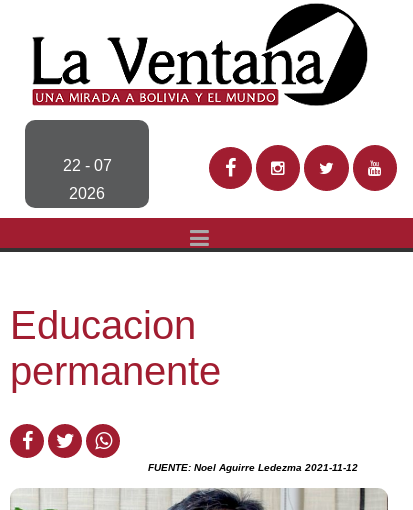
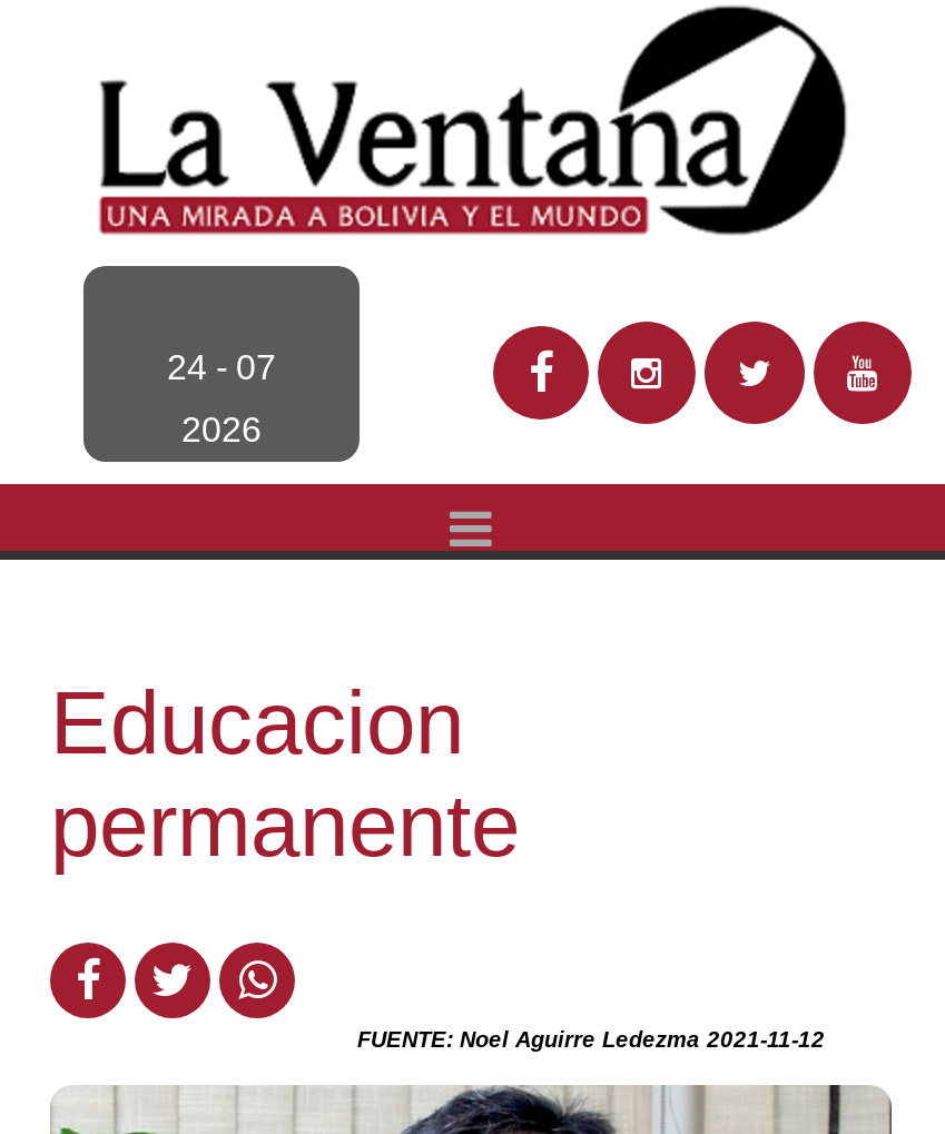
[62,157,111,174] 22 - 07 -> [167,348,276,386] 24 - 07

